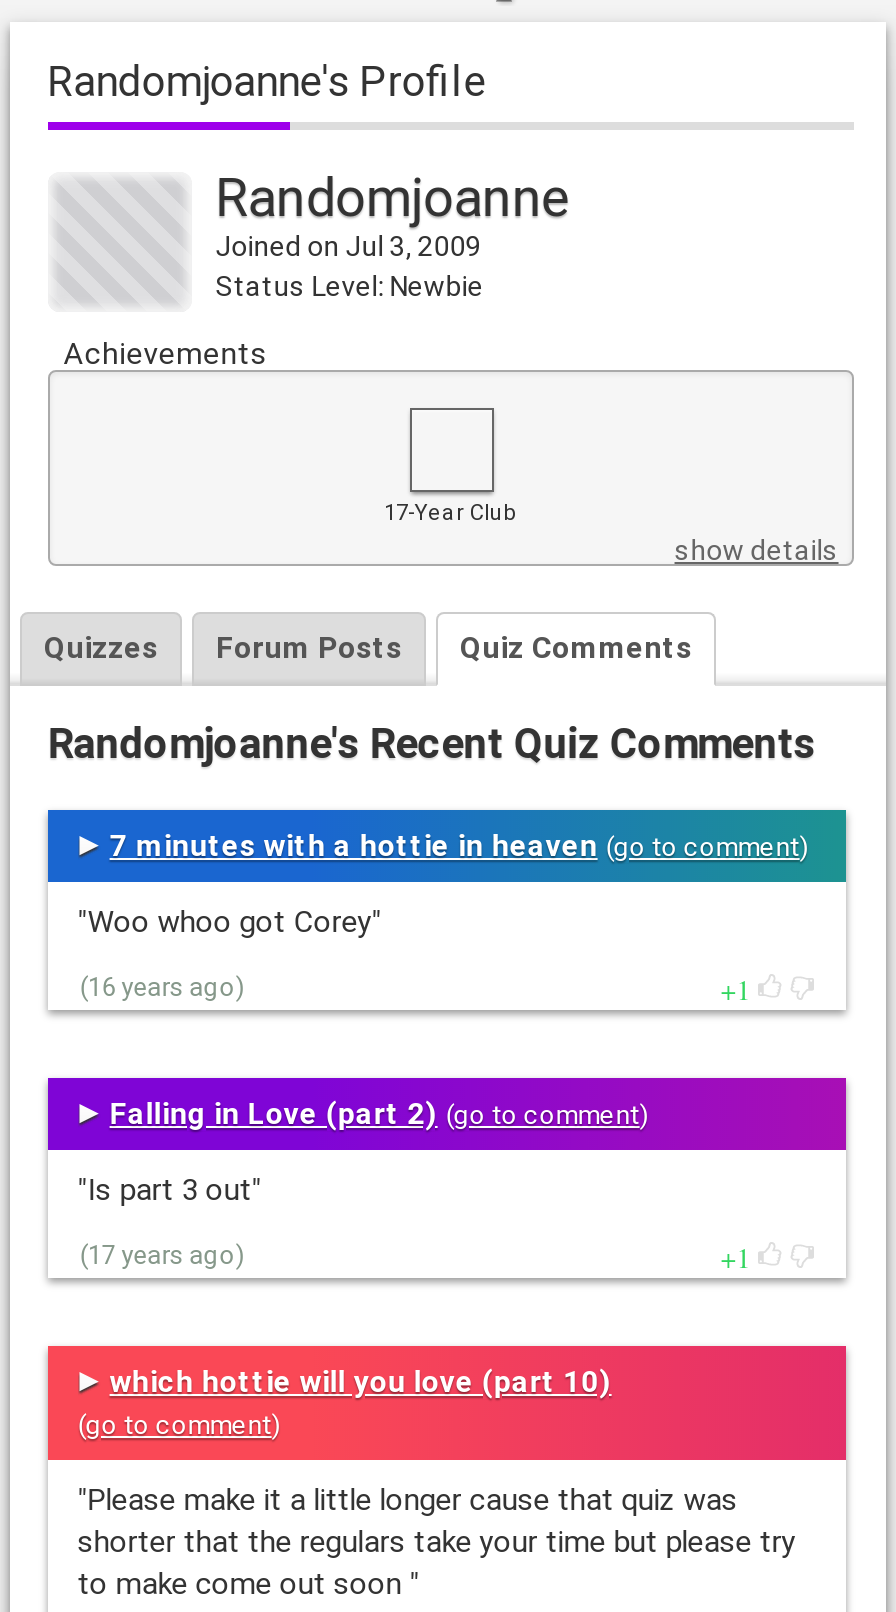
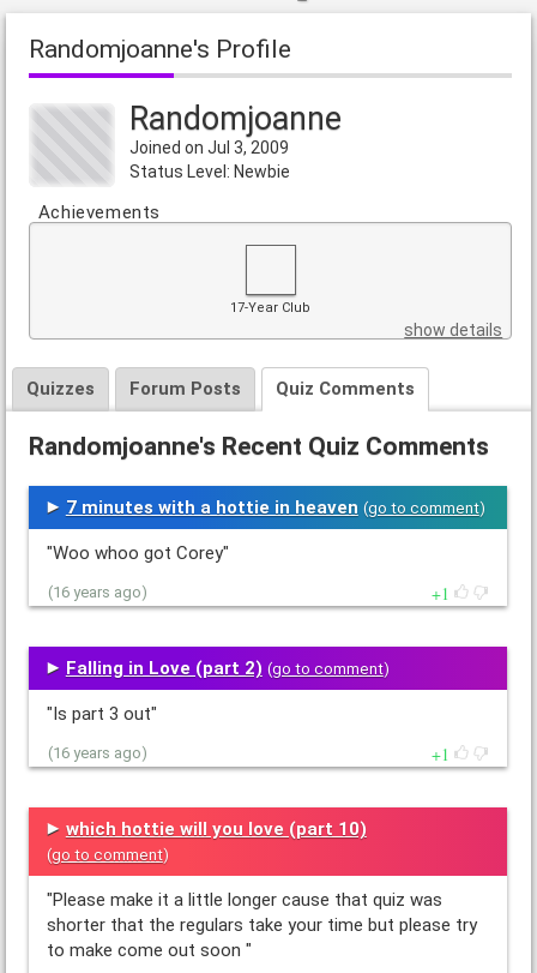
[80,1239,246,1269] (17 years ago) -> [48,743,147,761] (16 years ago)

